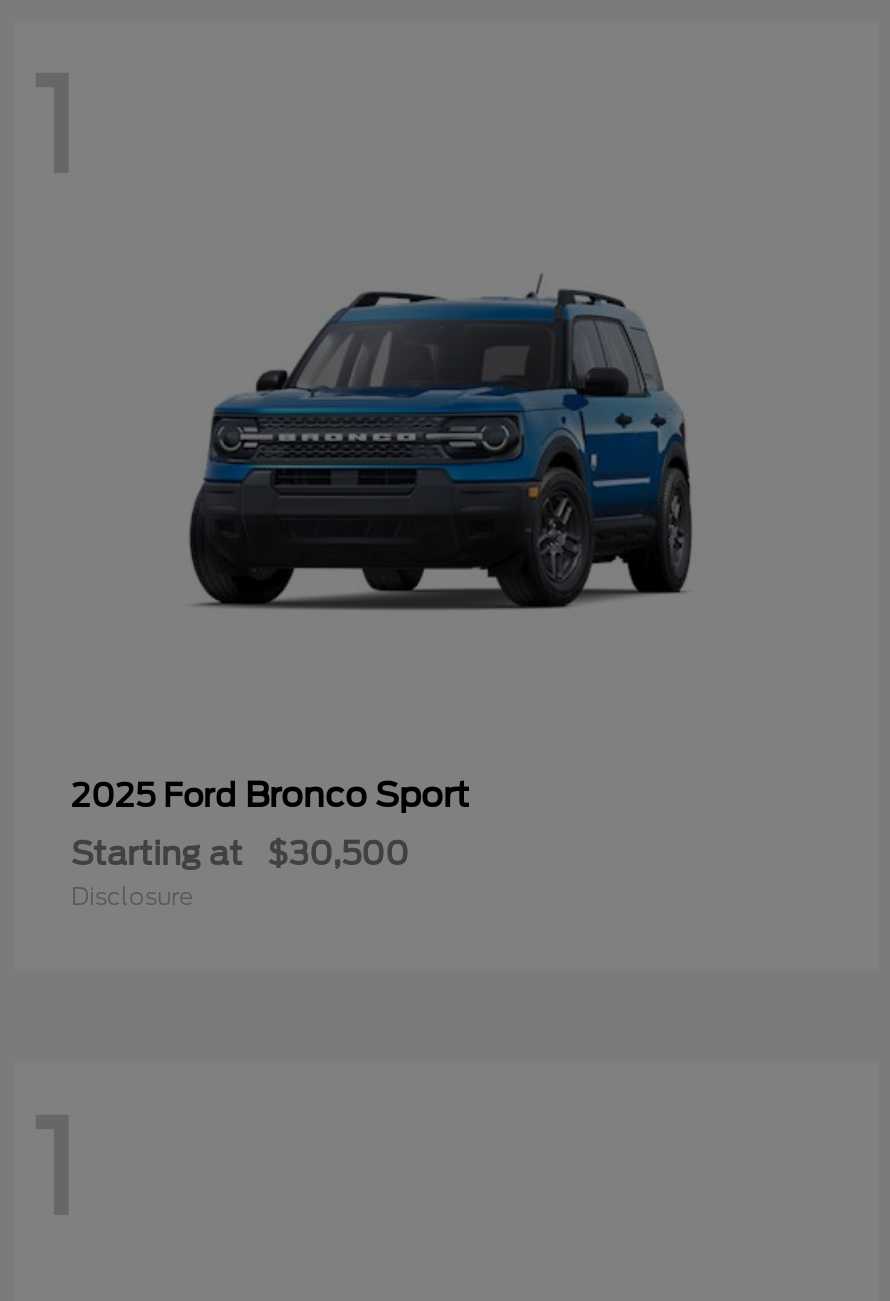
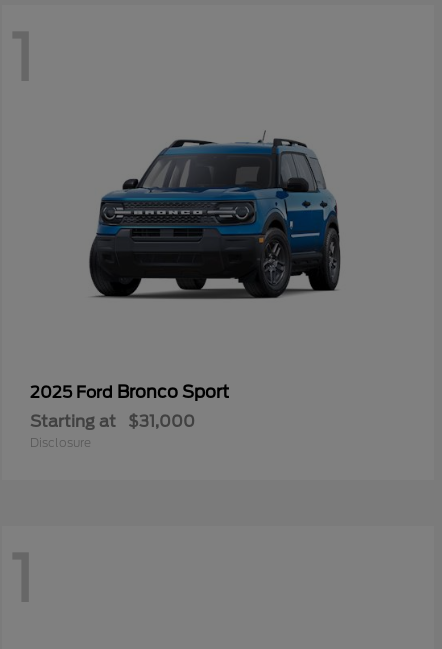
[71,835,409,873] Starting at $30,500 -> [30,412,195,431] Starting at $31,000

